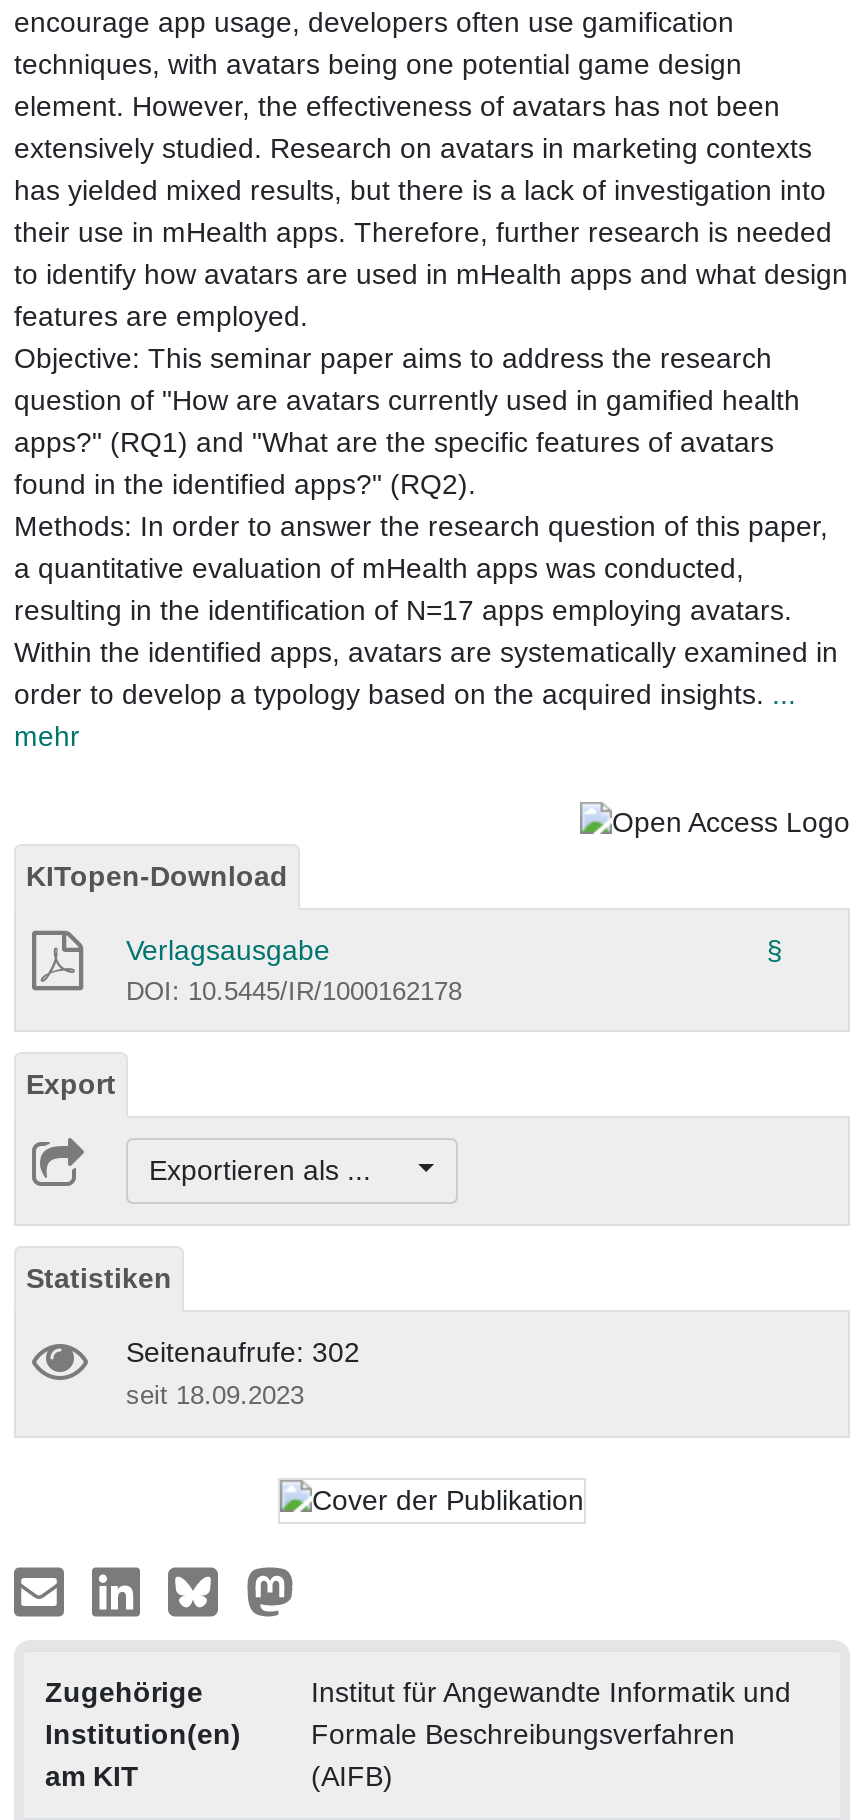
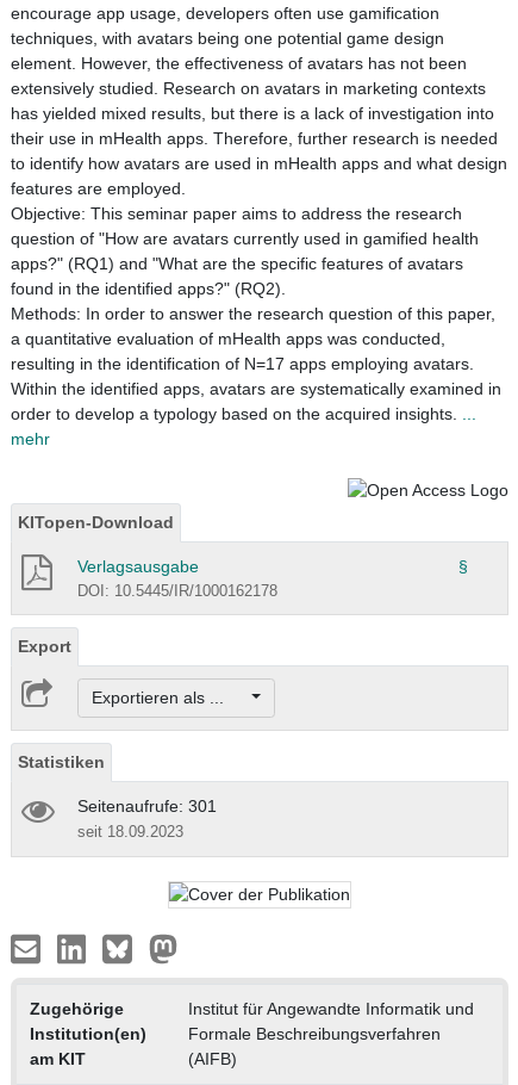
[126,1337,360,1369] Seitenaufrufe: 302 -> [77,797,217,816] Seitenaufrufe: 301

